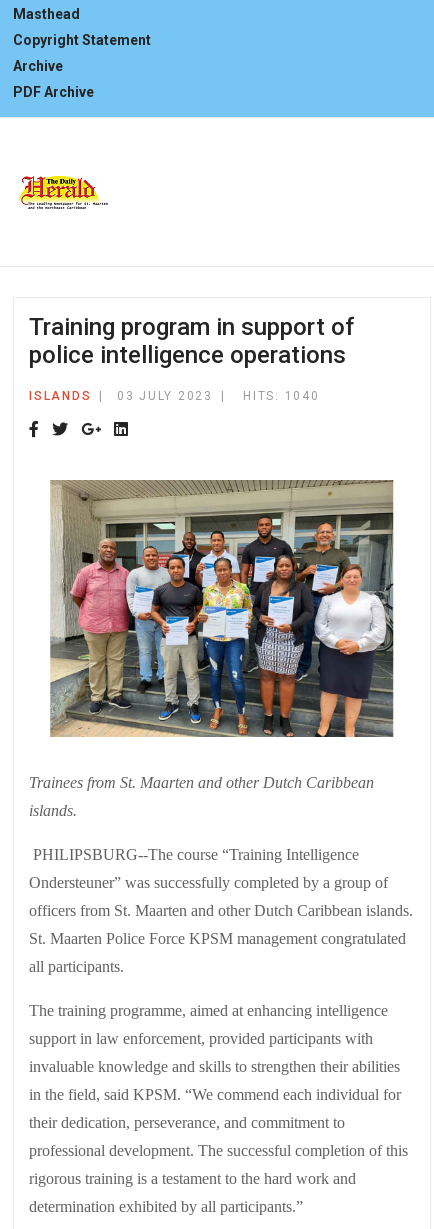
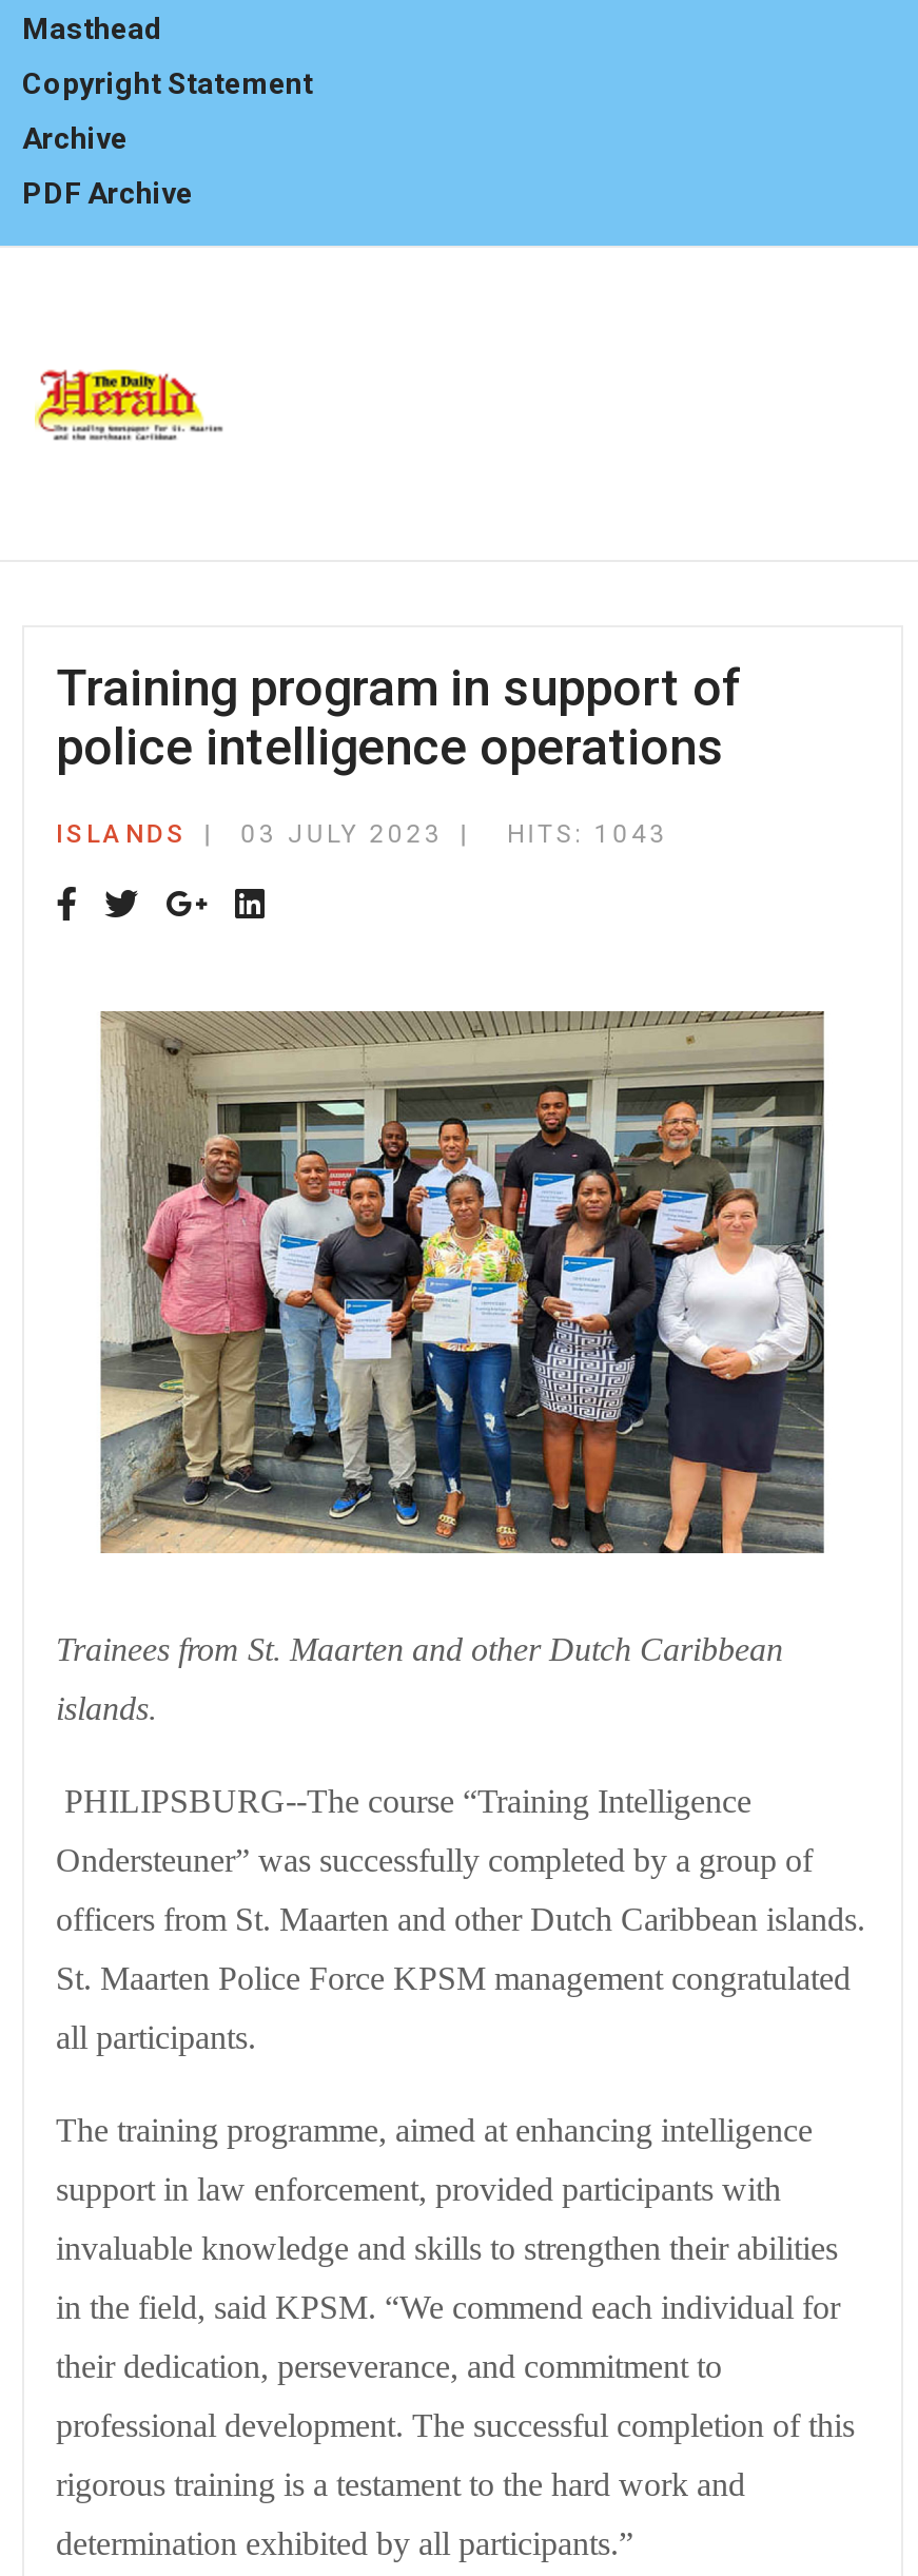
[243,389,319,403] HITS: 1040 -> [507,819,668,849] HITS: 1043

